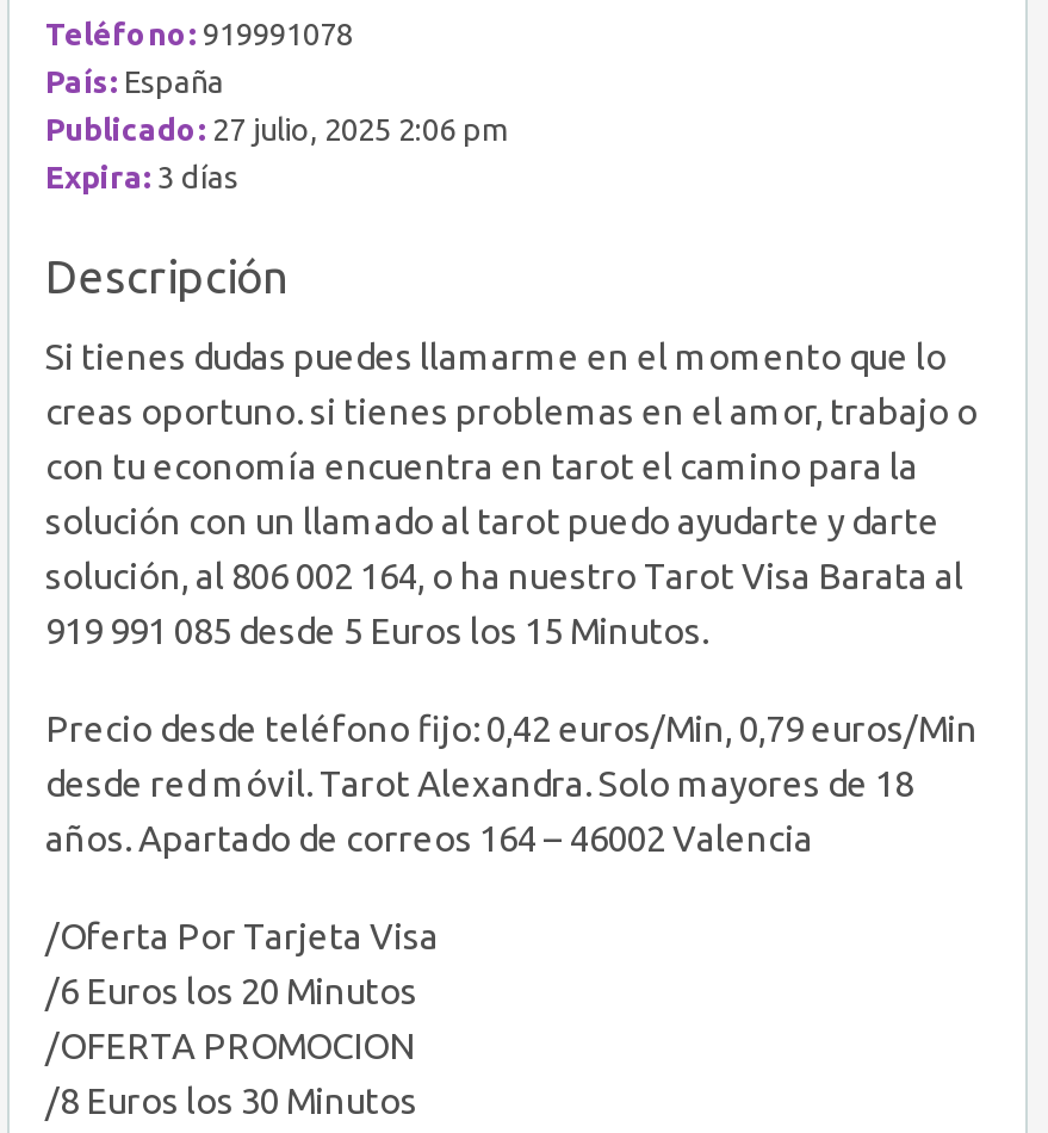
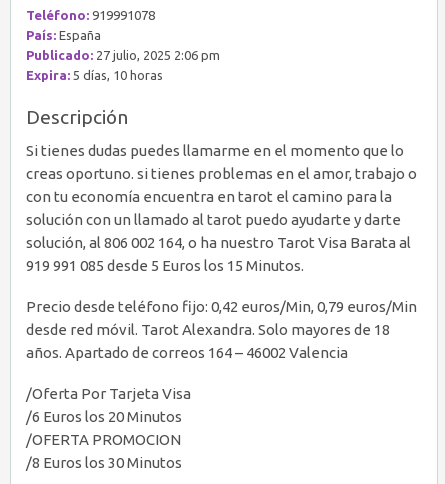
[45,161,238,194] Expira: 3 días -> [26,68,163,82] Expira: 5 días, 10 horas

